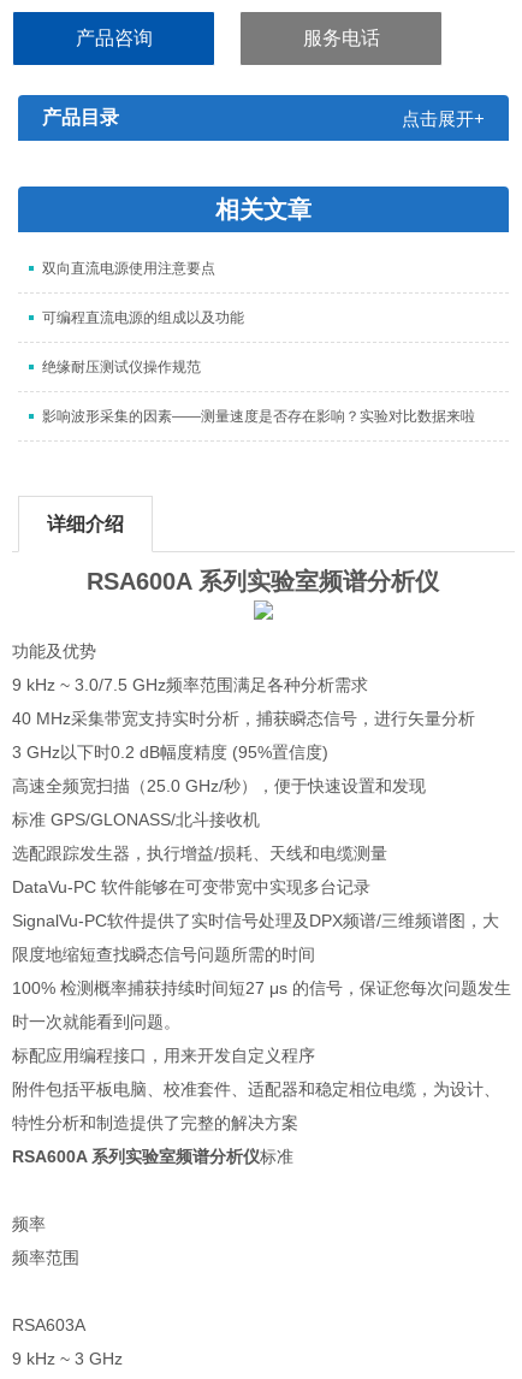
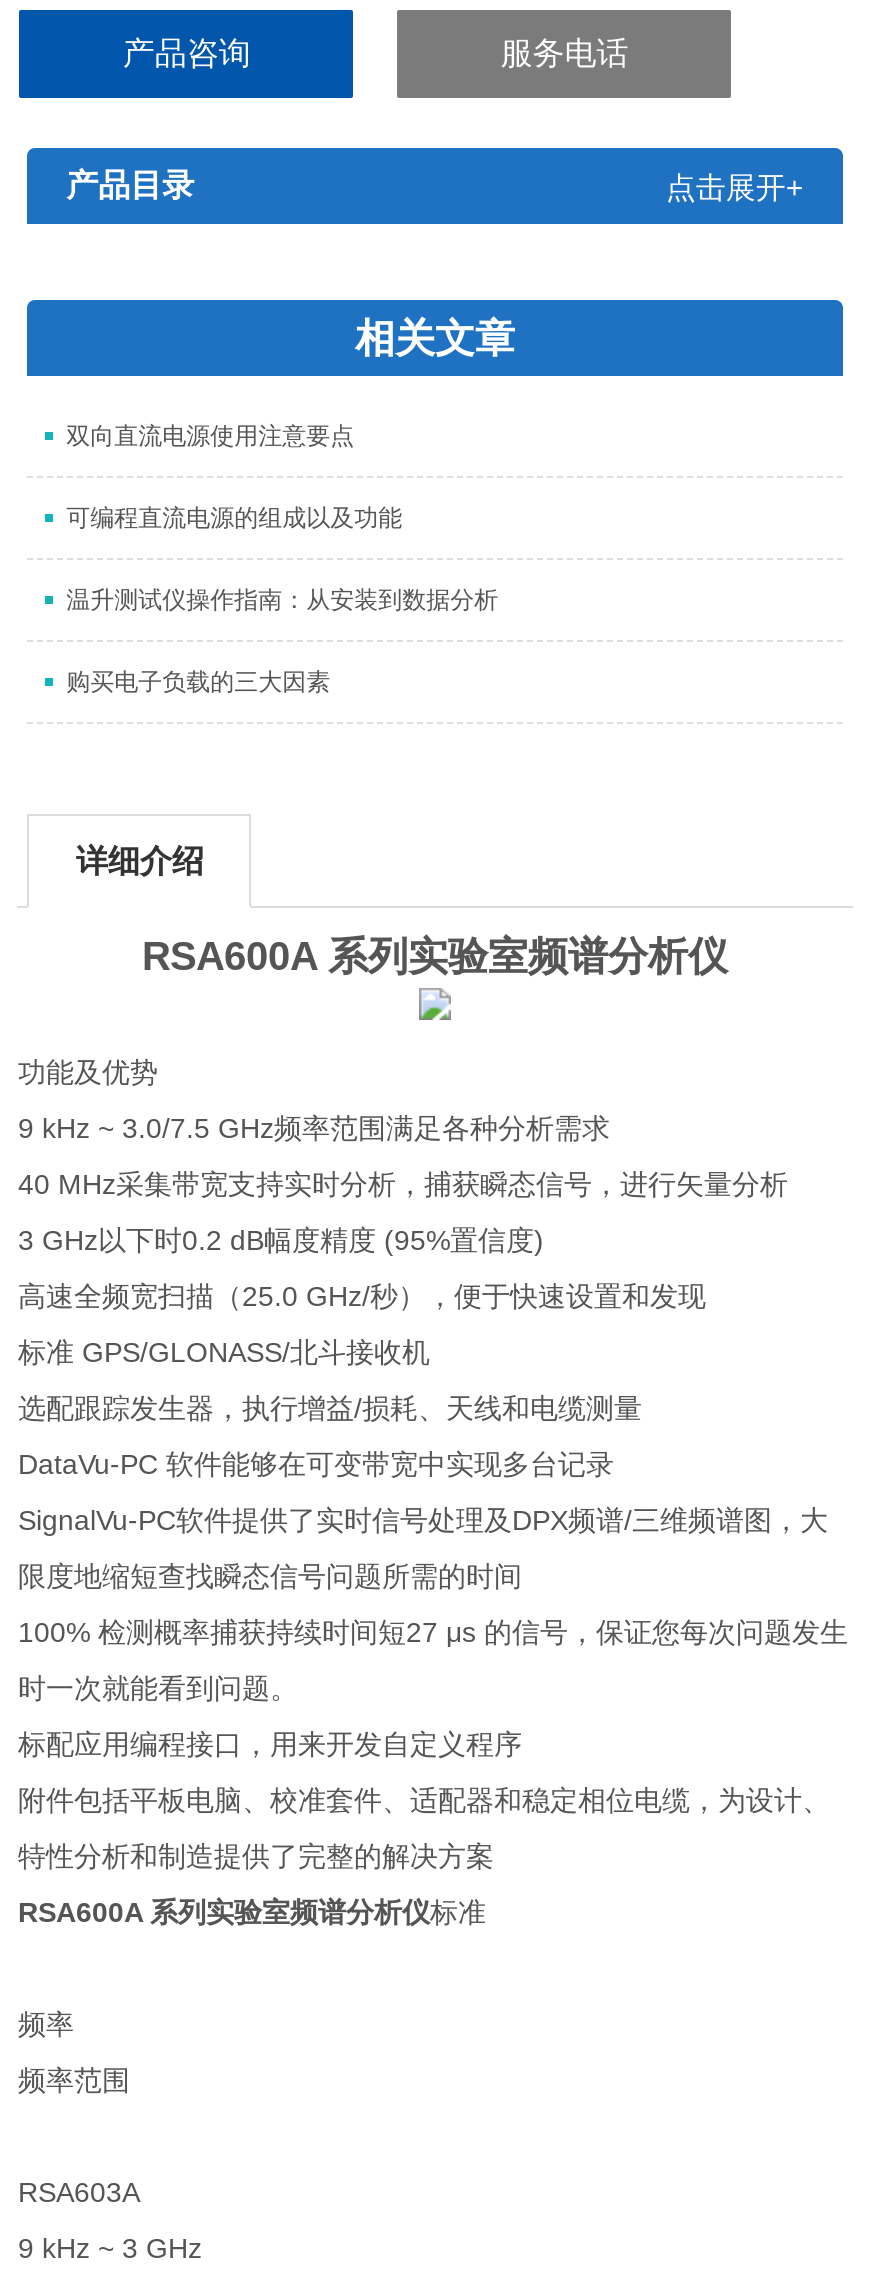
[42,359,200,376] 绝缘耐压测试仪操作规范 -> [66,587,498,615] 温升测试仪操作指南：从安装到数据分析
[42,408,475,425] 影响波形采集的因素——测量速度是否存在影响？实验对比数据来啦 -> [66,669,330,697] 购买电子负载的三大因素

